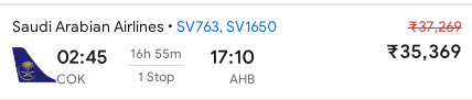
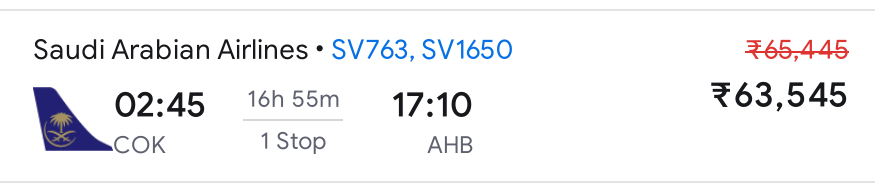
[408,18,462,35] ₹37,269 -> [745,33,849,65] ₹65,445
[386,40,462,63] ₹35,369 -> [709,73,849,115] ₹63,545

